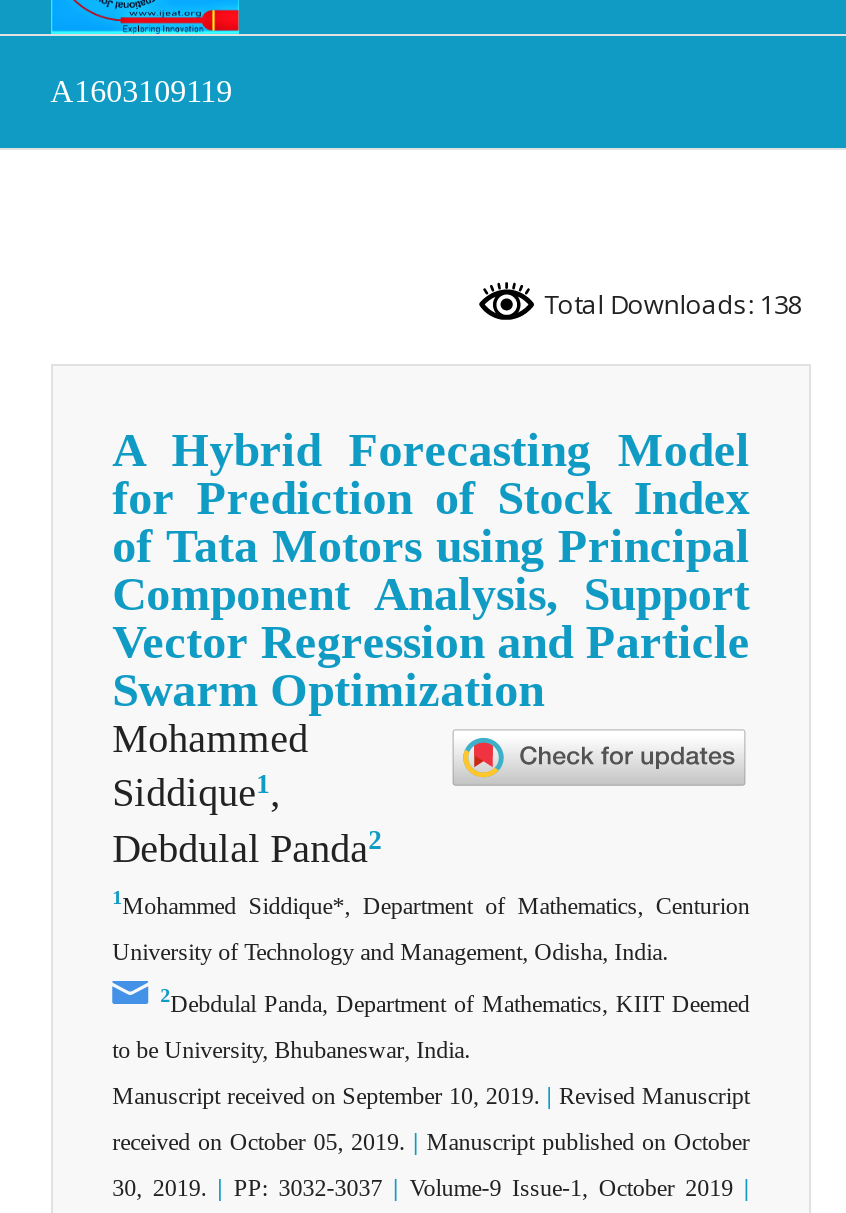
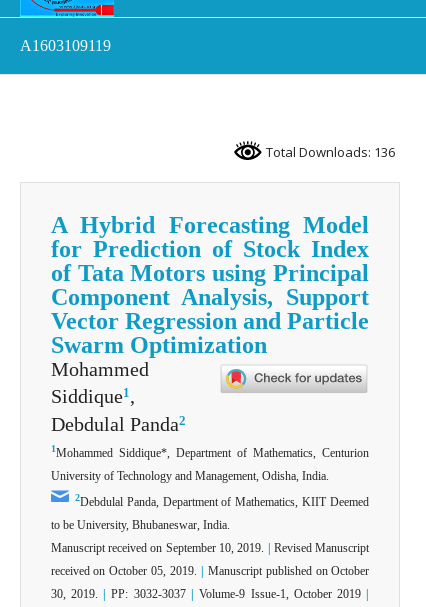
[538,286,802,322] Total Downloads: 138 -> [263,143,395,161] Total Downloads: 136

